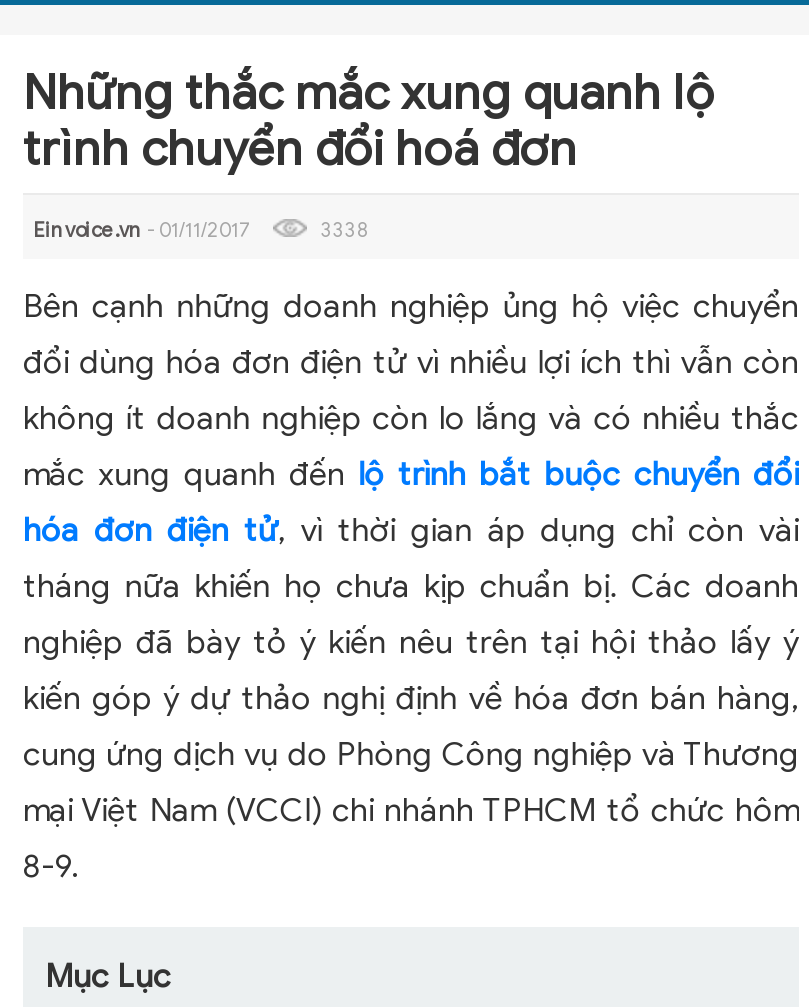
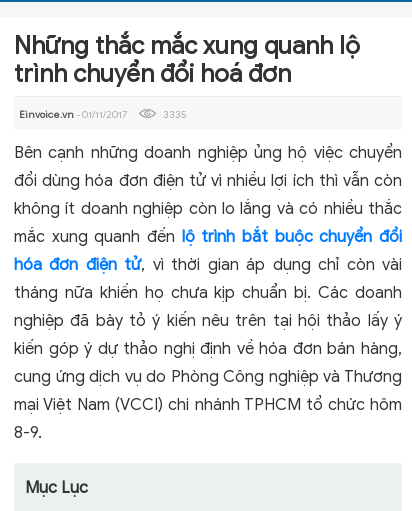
[321,217,367,243] 3338 -> [163,108,186,121] 3335

